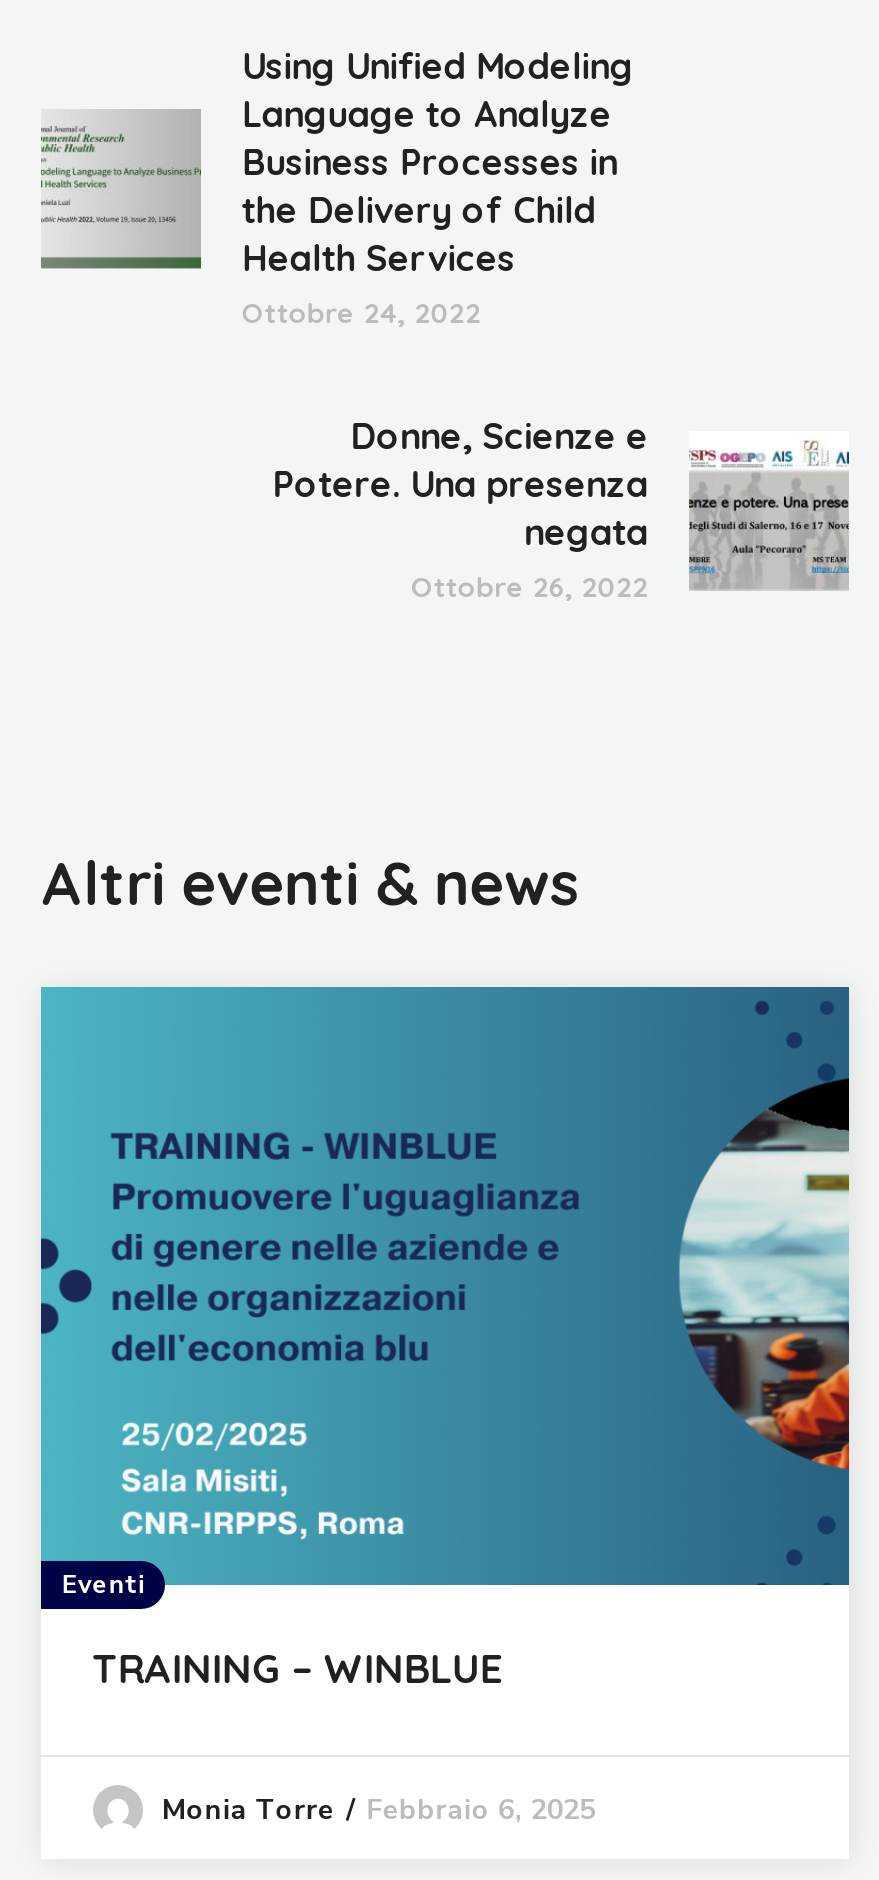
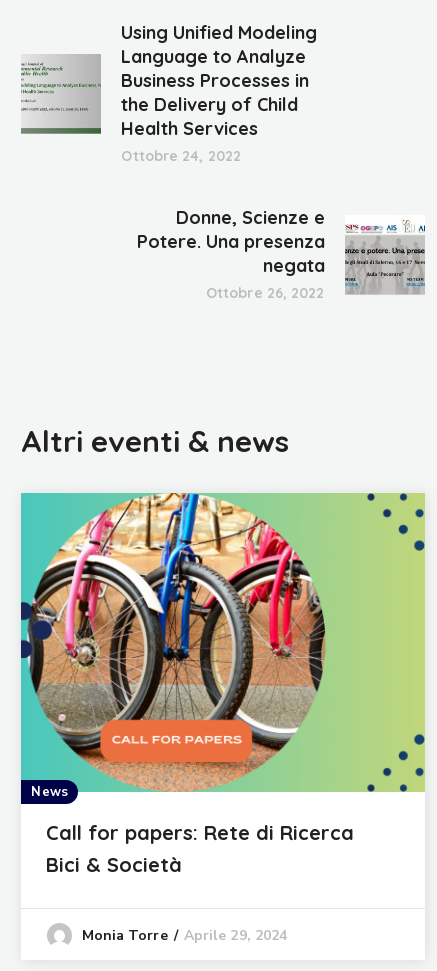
[39,985,851,1602] [image] | Eventi -> [20,492,426,800] [image] | News
[92,1642,502,1692] TRAINING – WINBLUE -> [46,819,354,876] Call for papers: Rete di Ricerca | Bici & Società
[162,1790,596,1828] Monia Torre Febbraio 6, 2025 -> [81,925,287,945] Monia Torre Aprile 29, 2024

